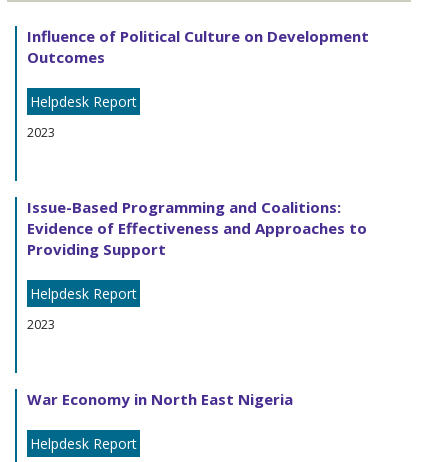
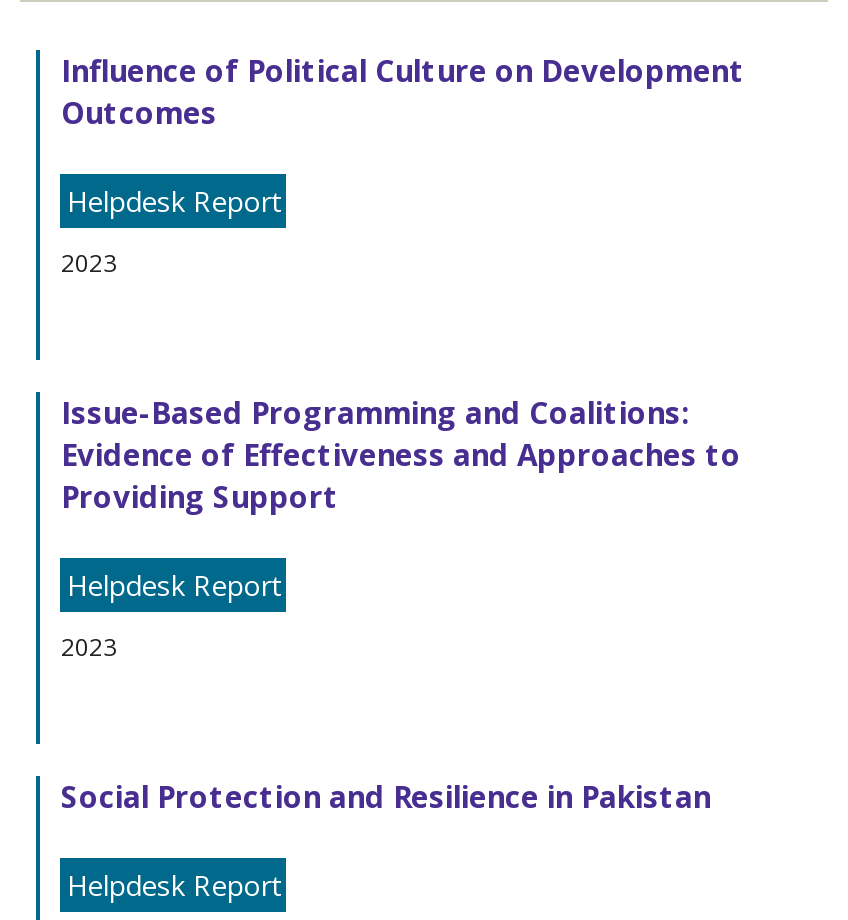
[27,389,293,409] War Economy in North East Nigeria -> [61,777,711,817] Social Protection and Resilience in Pakistan

